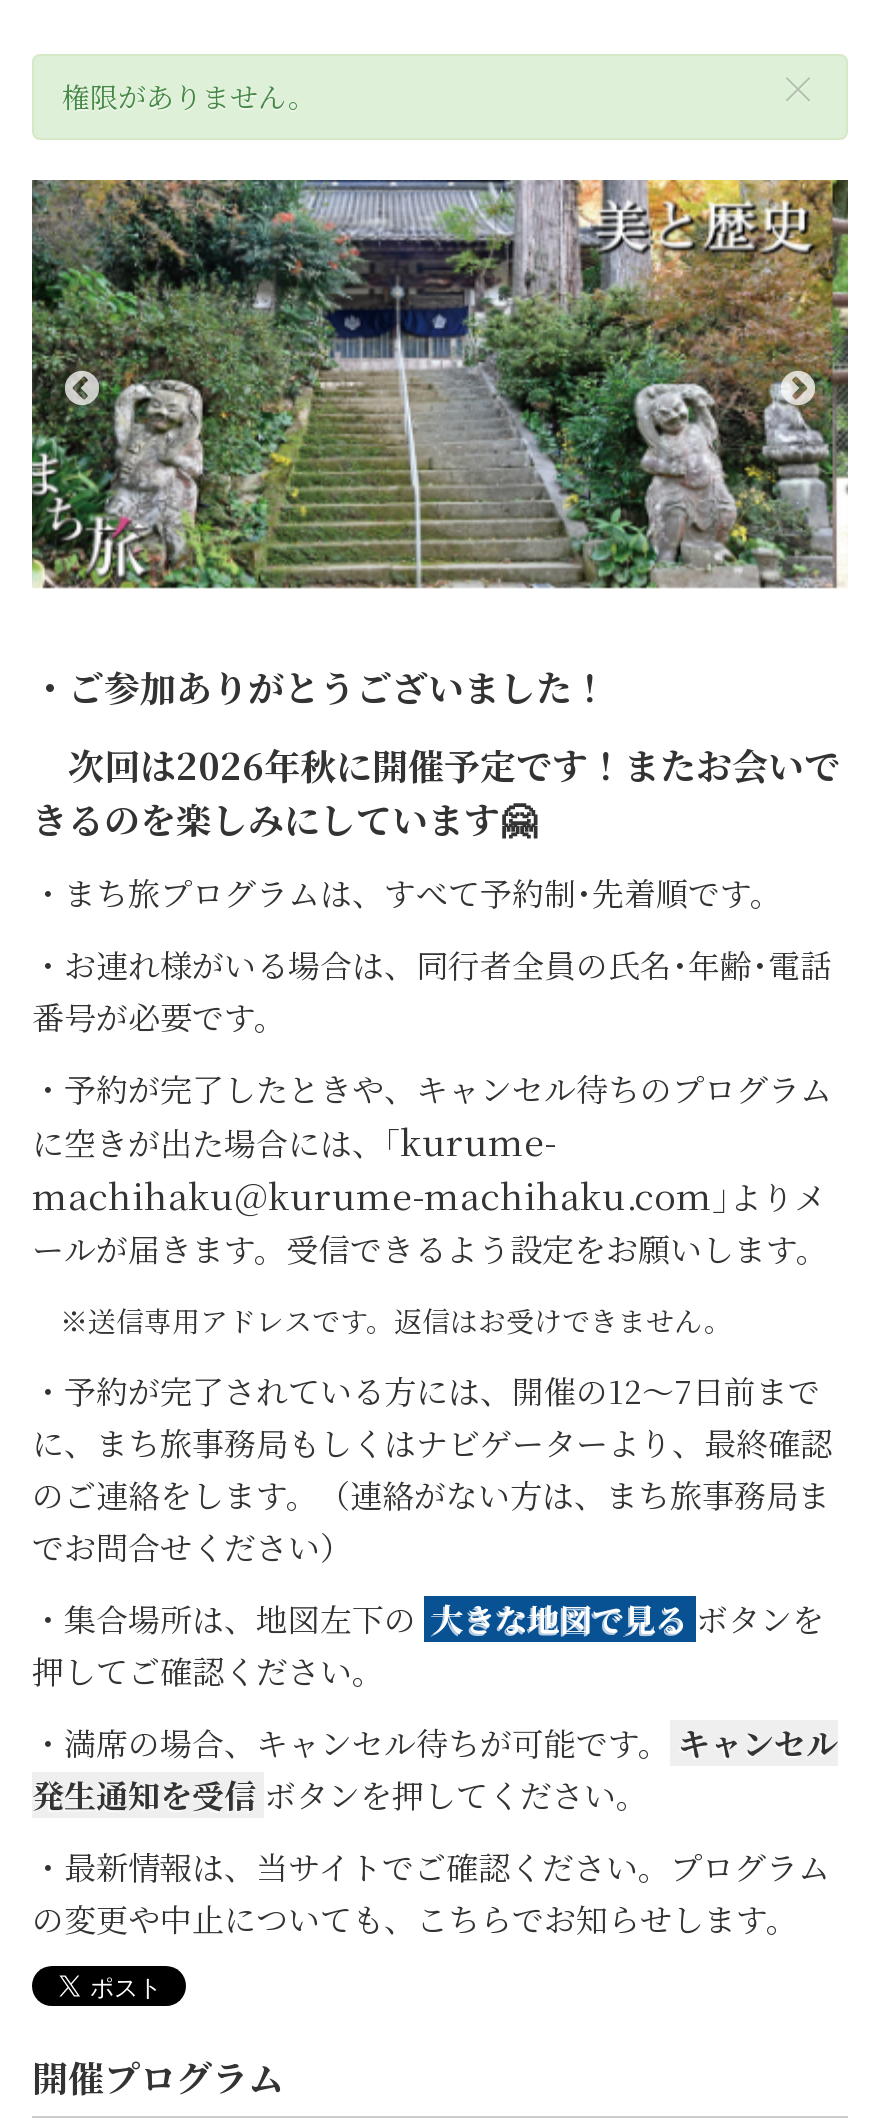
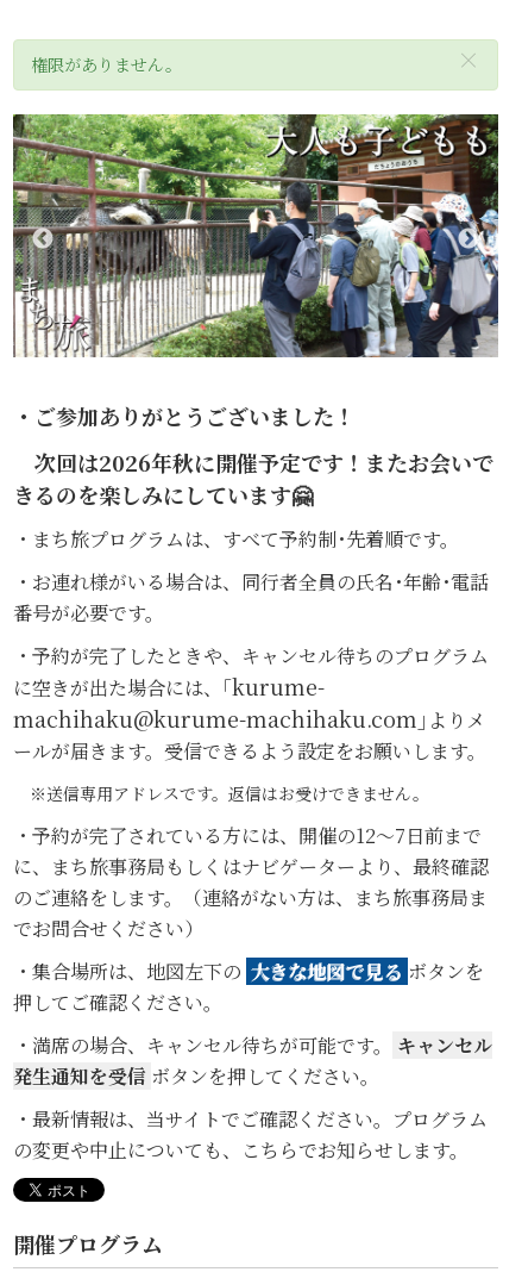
[30,178,850,590] [image] -> [12,113,499,358] [image]

